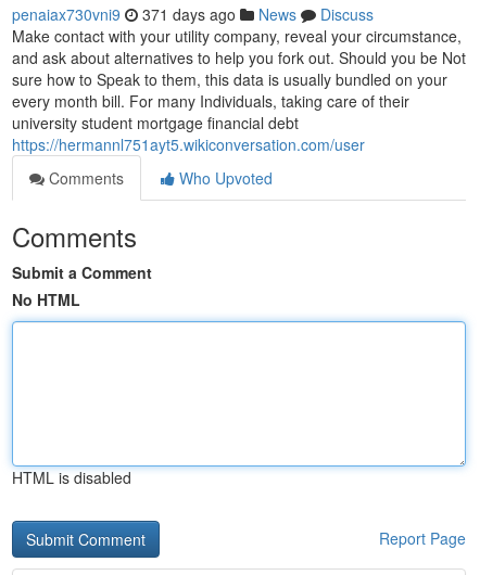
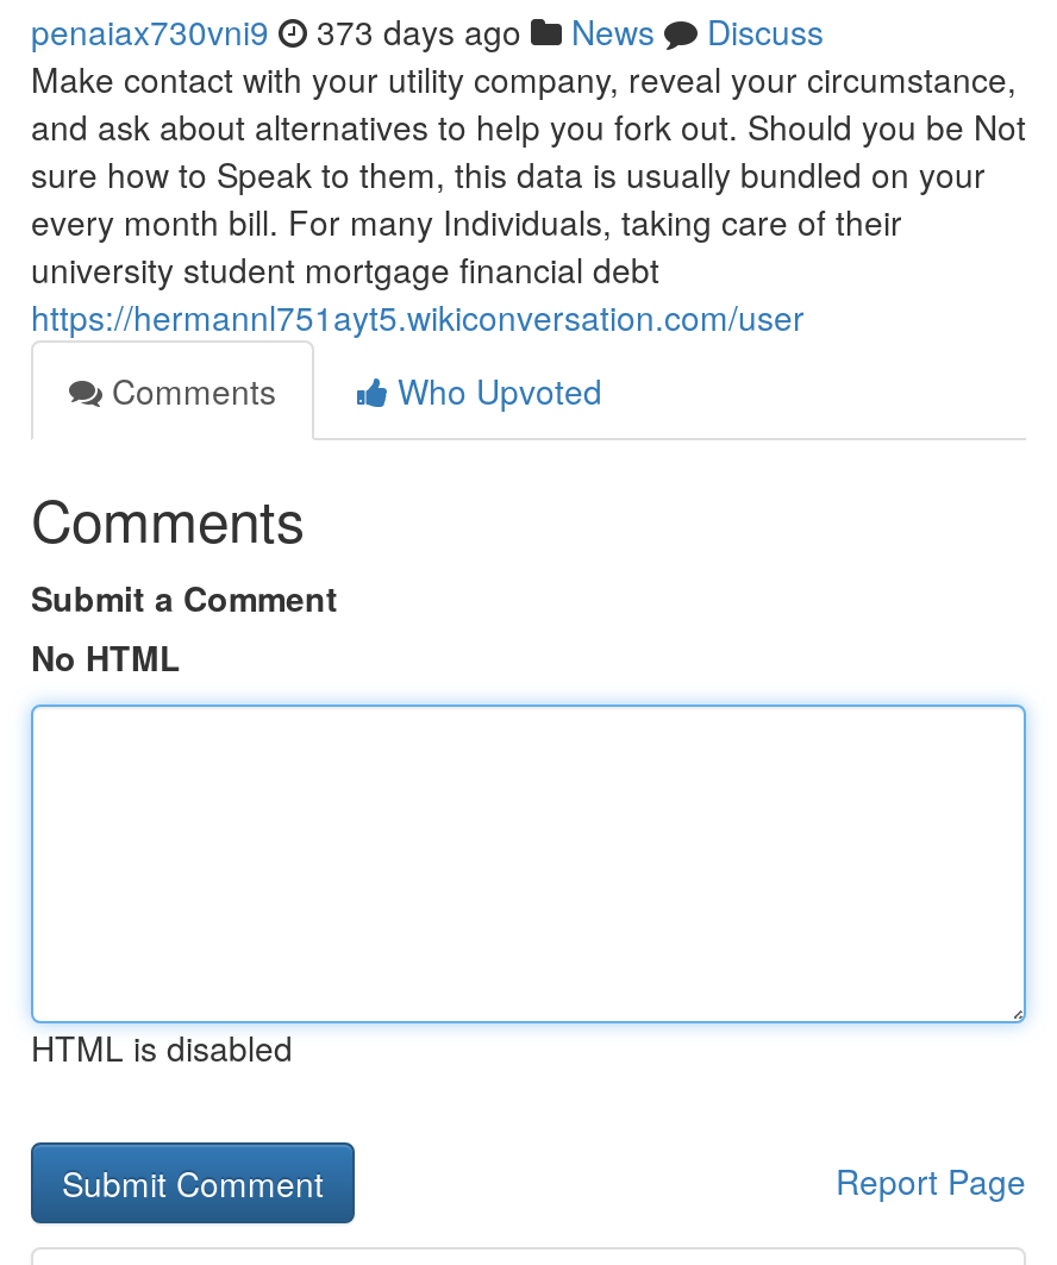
[12,3,374,25] penaiax730vni9 371 days ago News Discuss -> [31,7,824,55] penaiax730vni9 373 days ago News Discuss

